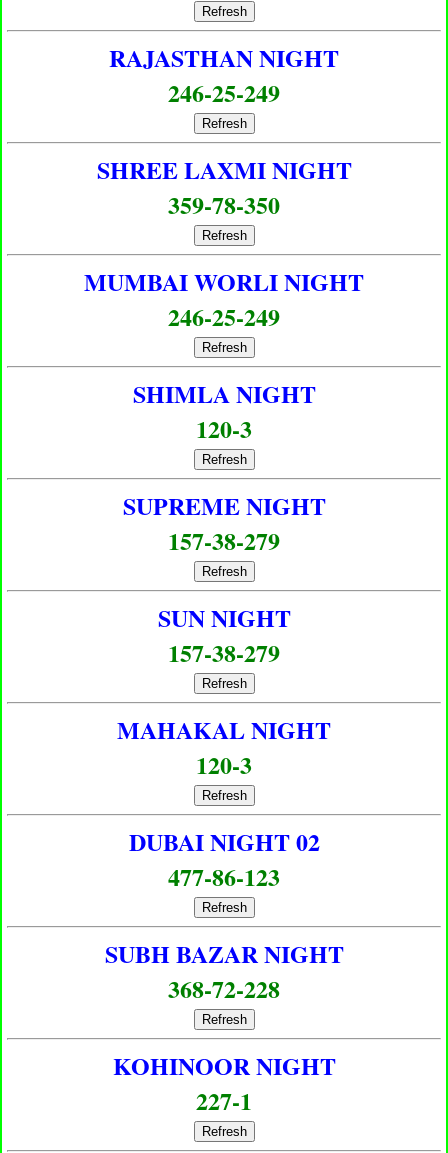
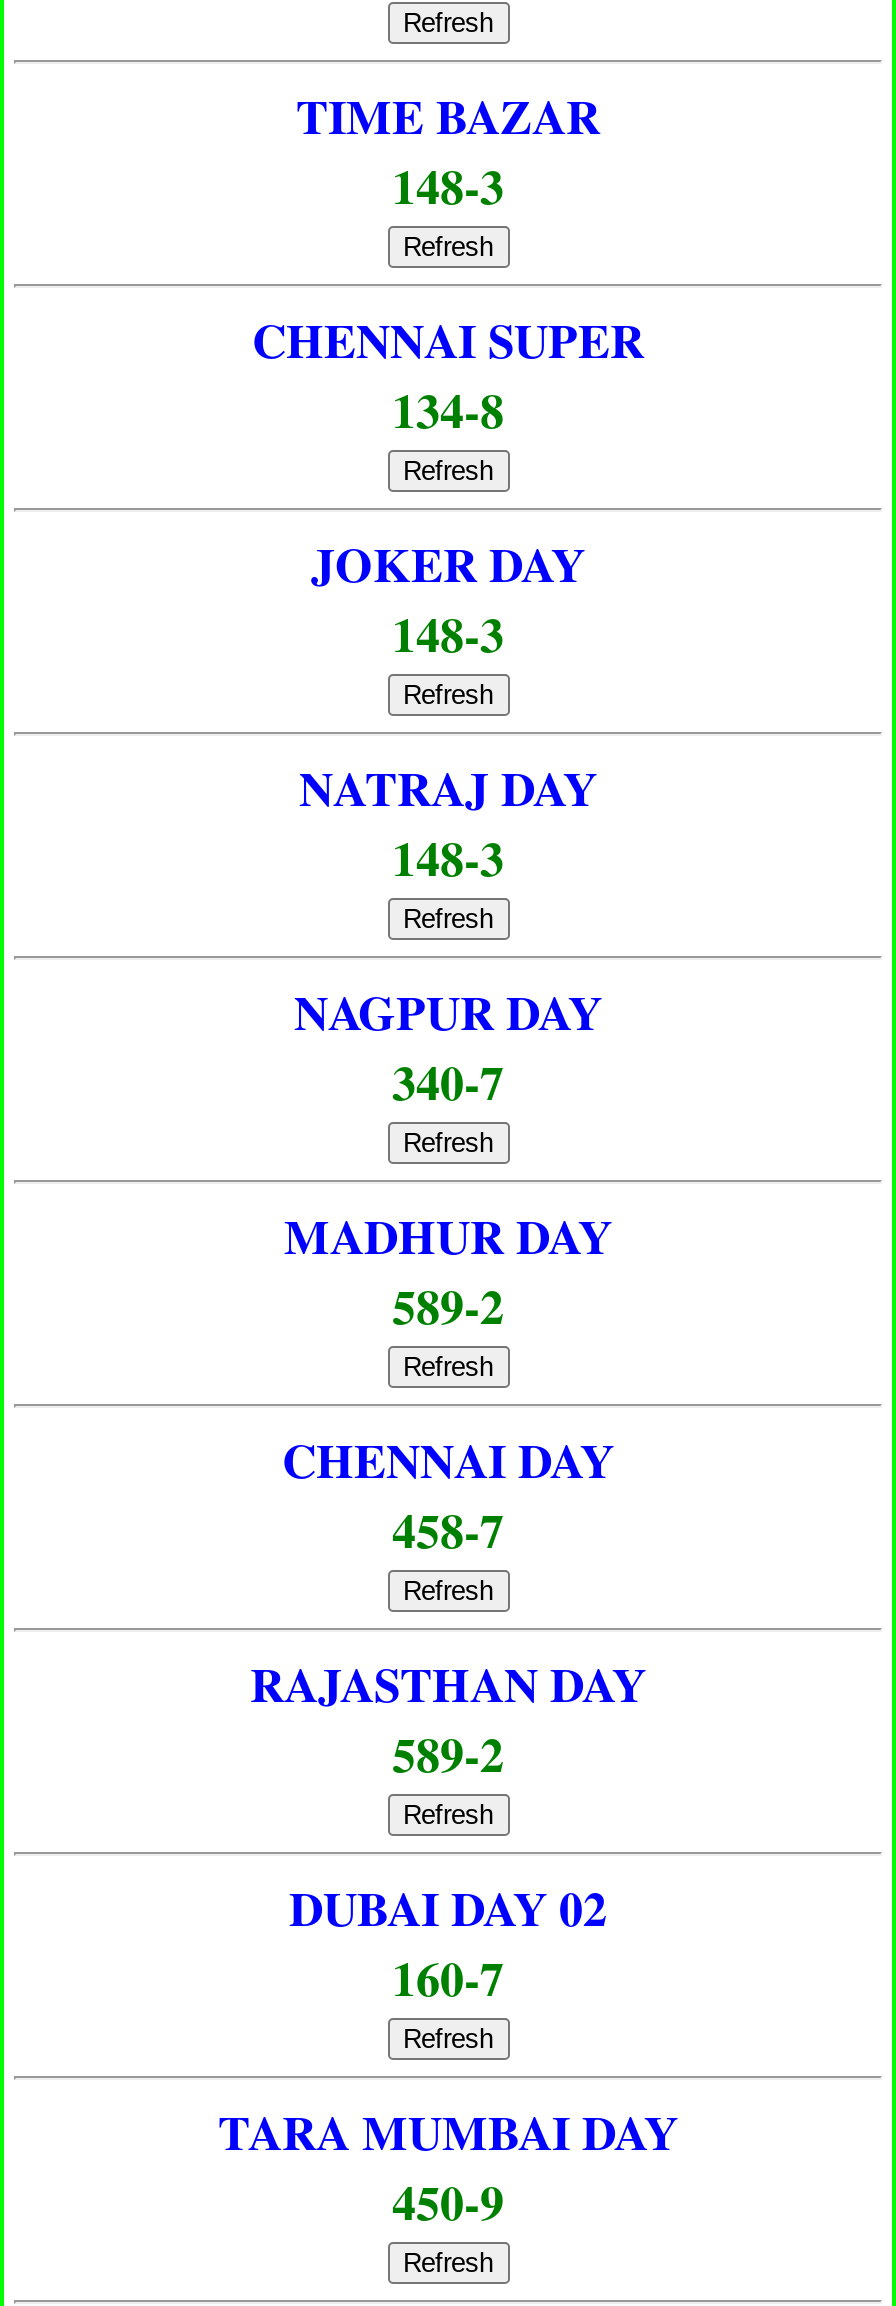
[109,40,339,110] RAJASTHAN NIGHT | 246-25-249 -> [296,80,600,220] TIME BAZAR | 148-3
[96,152,351,222] SHREE LAXMI NIGHT | 359-78-350 -> [252,304,644,444] CHENNAI SUPER | 134-8
[84,264,364,334] MUMBAI WORLI NIGHT | 246-25-249 -> [311,528,585,668] JOKER DAY | 148-3
[132,376,315,446] SHIMLA NIGHT | 120-3 -> [299,752,597,892] NATRAJ DAY | 148-3
[122,488,325,558] SUPREME NIGHT | 157-38-279 -> [294,976,602,1116] NAGPUR DAY | 340-7
[157,600,290,670] SUN NIGHT | 157-38-279 -> [284,1200,612,1340] MADHUR DAY | 589-2
[117,712,331,782] MAHAKAL NIGHT | 120-3 -> [282,1424,614,1564] CHENNAI DAY | 458-7
[128,824,319,894] DUBAI NIGHT 02 | 477-86-123 -> [250,1648,646,1788] RAJASTHAN DAY | 589-2
[104,936,343,1006] SUBH BAZAR NIGHT | 368-72-228 -> [289,1872,607,2012] DUBAI DAY 02 | 160-7
[112,1048,335,1118] KOHINOOR NIGHT | 227-1 -> [218,2096,678,2236] TARA MUMBAI DAY | 450-9

